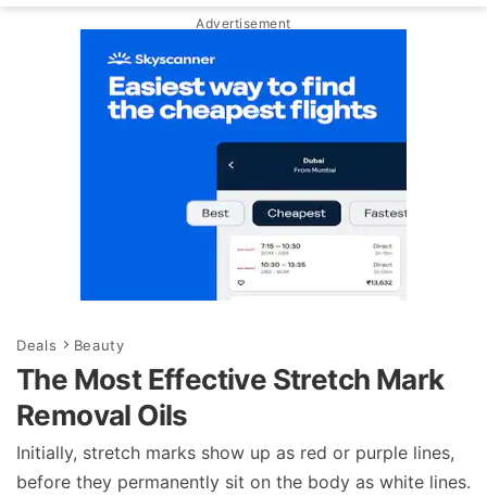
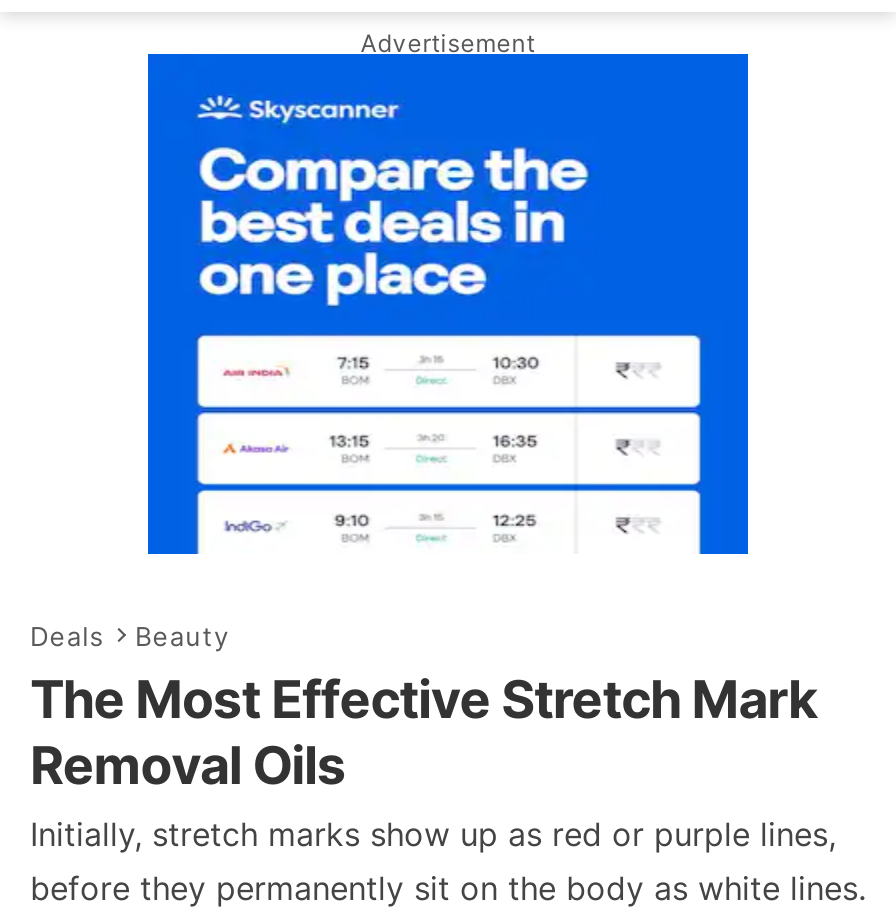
[107,75,408,302] [image] -> [194,140,750,556] [image]

